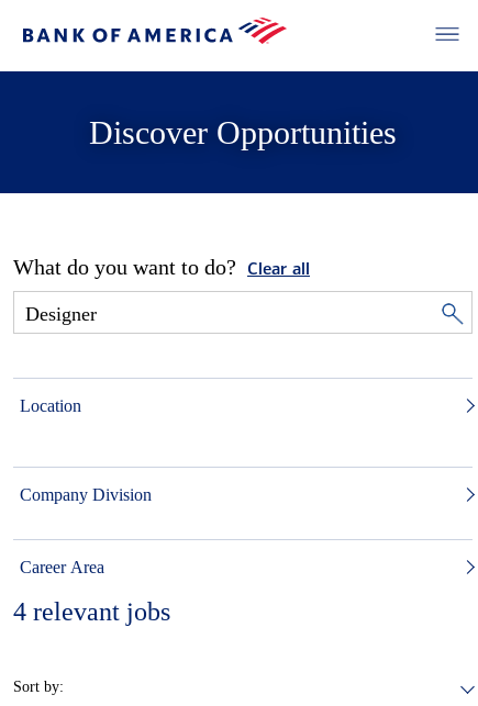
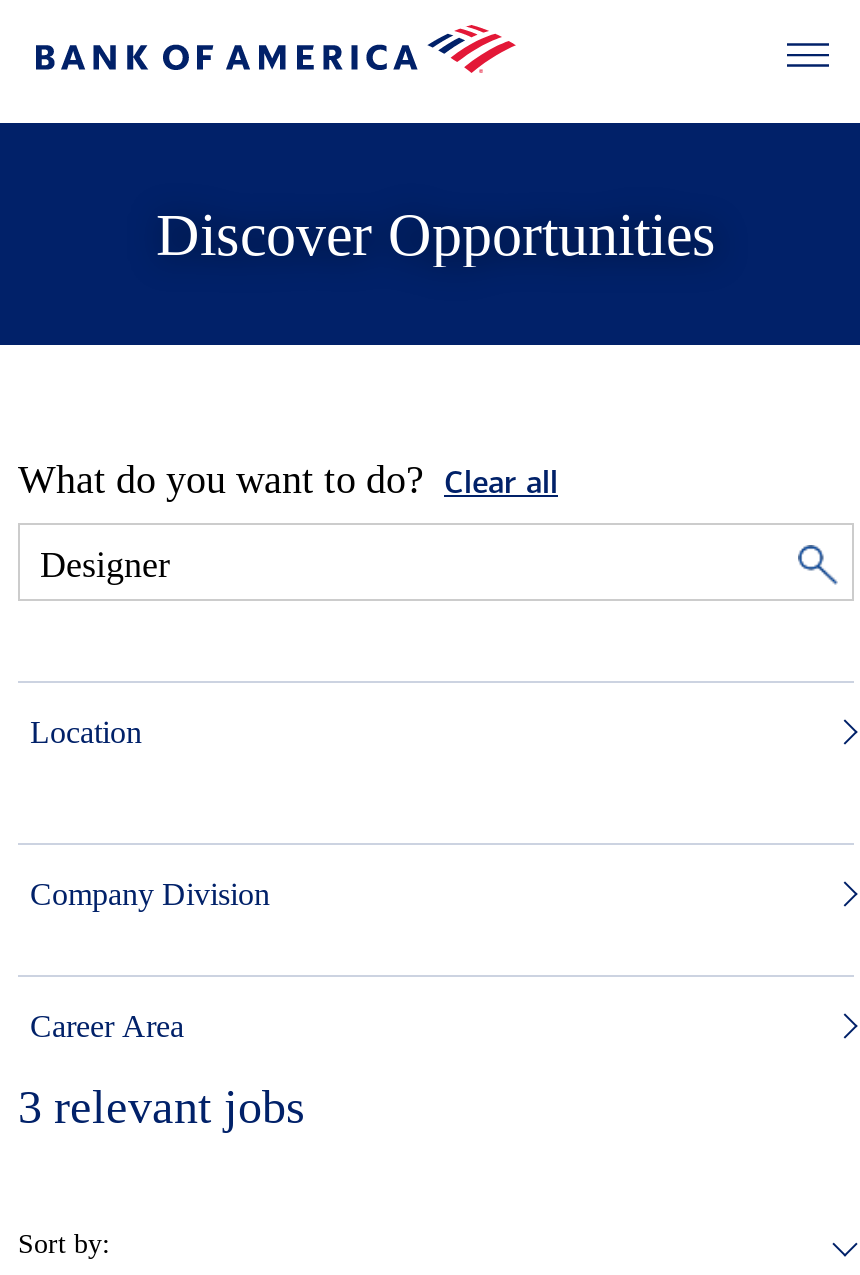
[13,597,170,626] 4 relevant jobs -> [18,1081,304,1133] 3 relevant jobs

